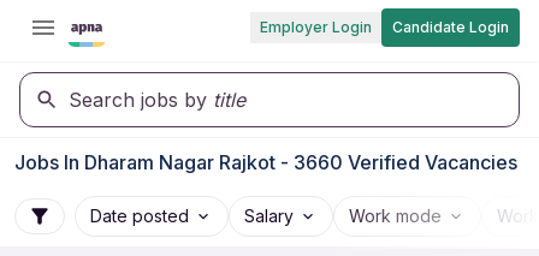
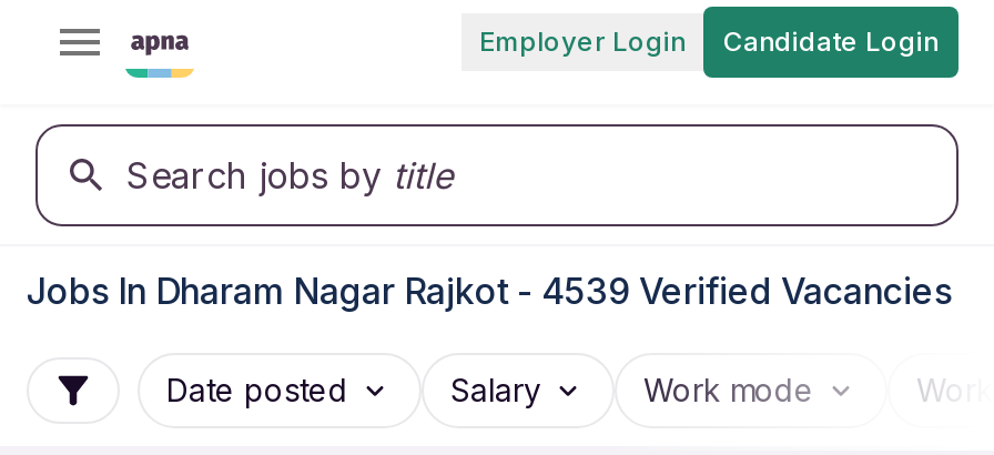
[14,150,517,174] Jobs In Dharam Nagar Rajkot - 3660 Verified Vacancies -> [27,269,952,313] Jobs In Dharam Nagar Rajkot - 4539 Verified Vacancies

